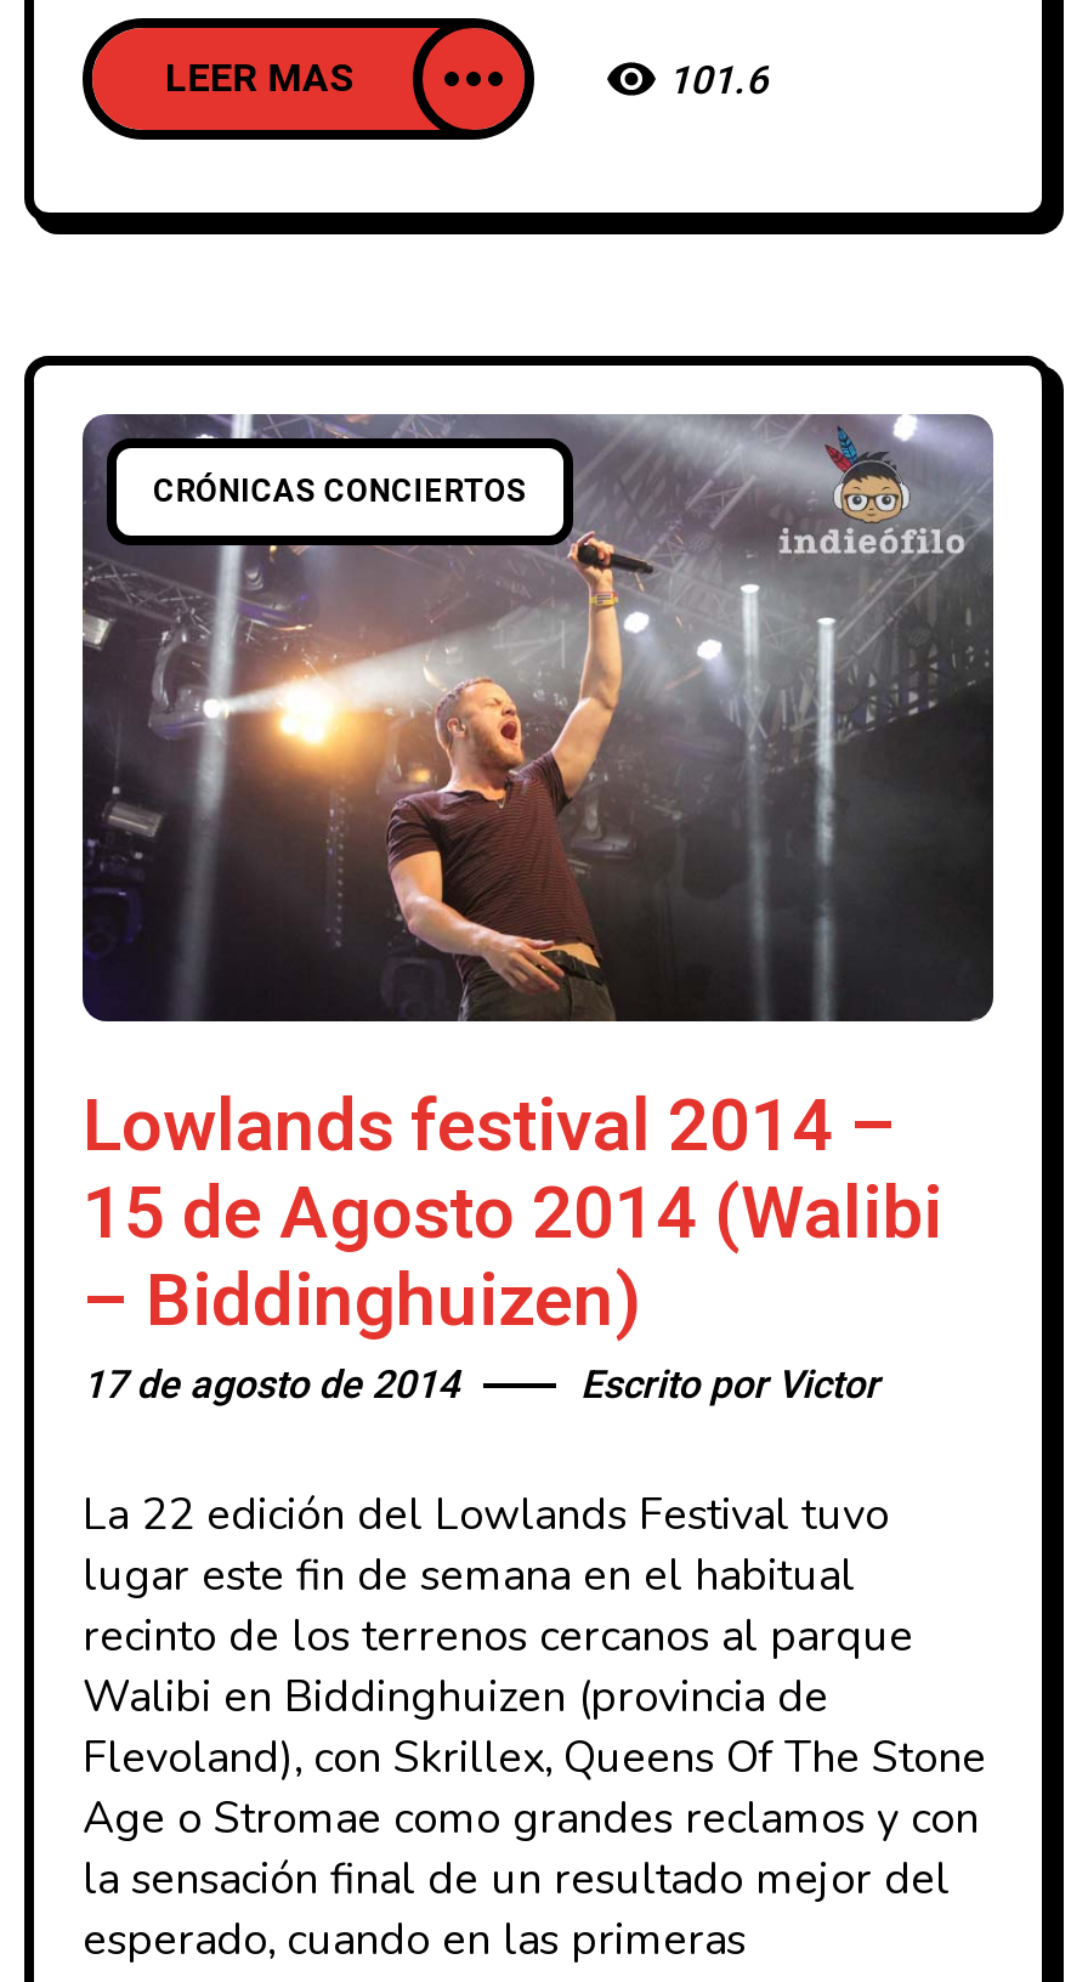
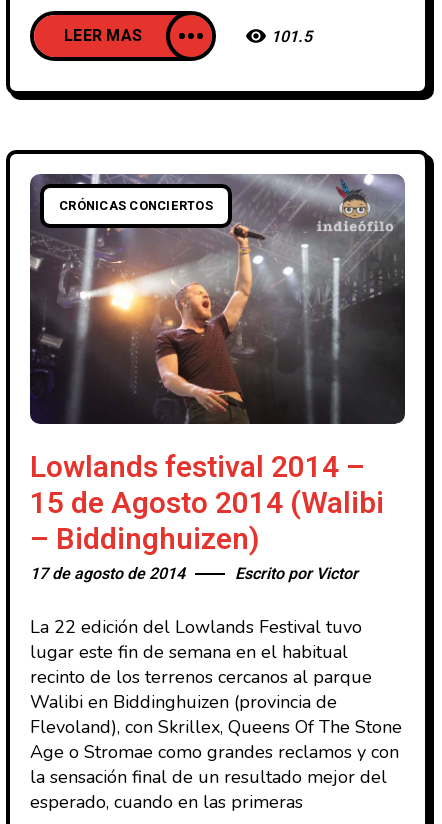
[668,52,767,110] 101.6 -> [271,25,312,49] 101.5

